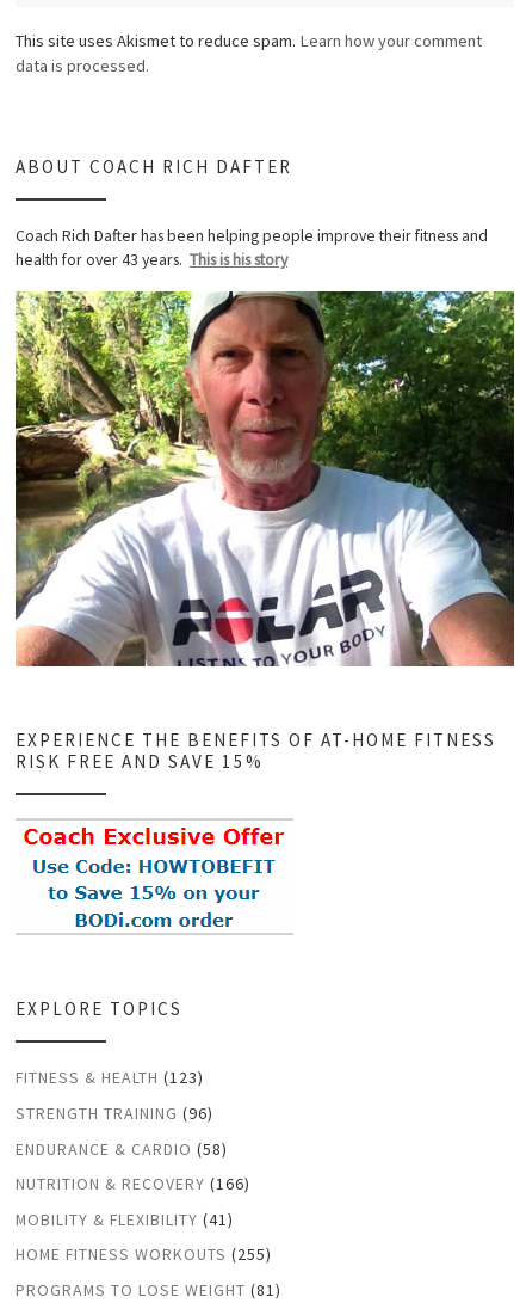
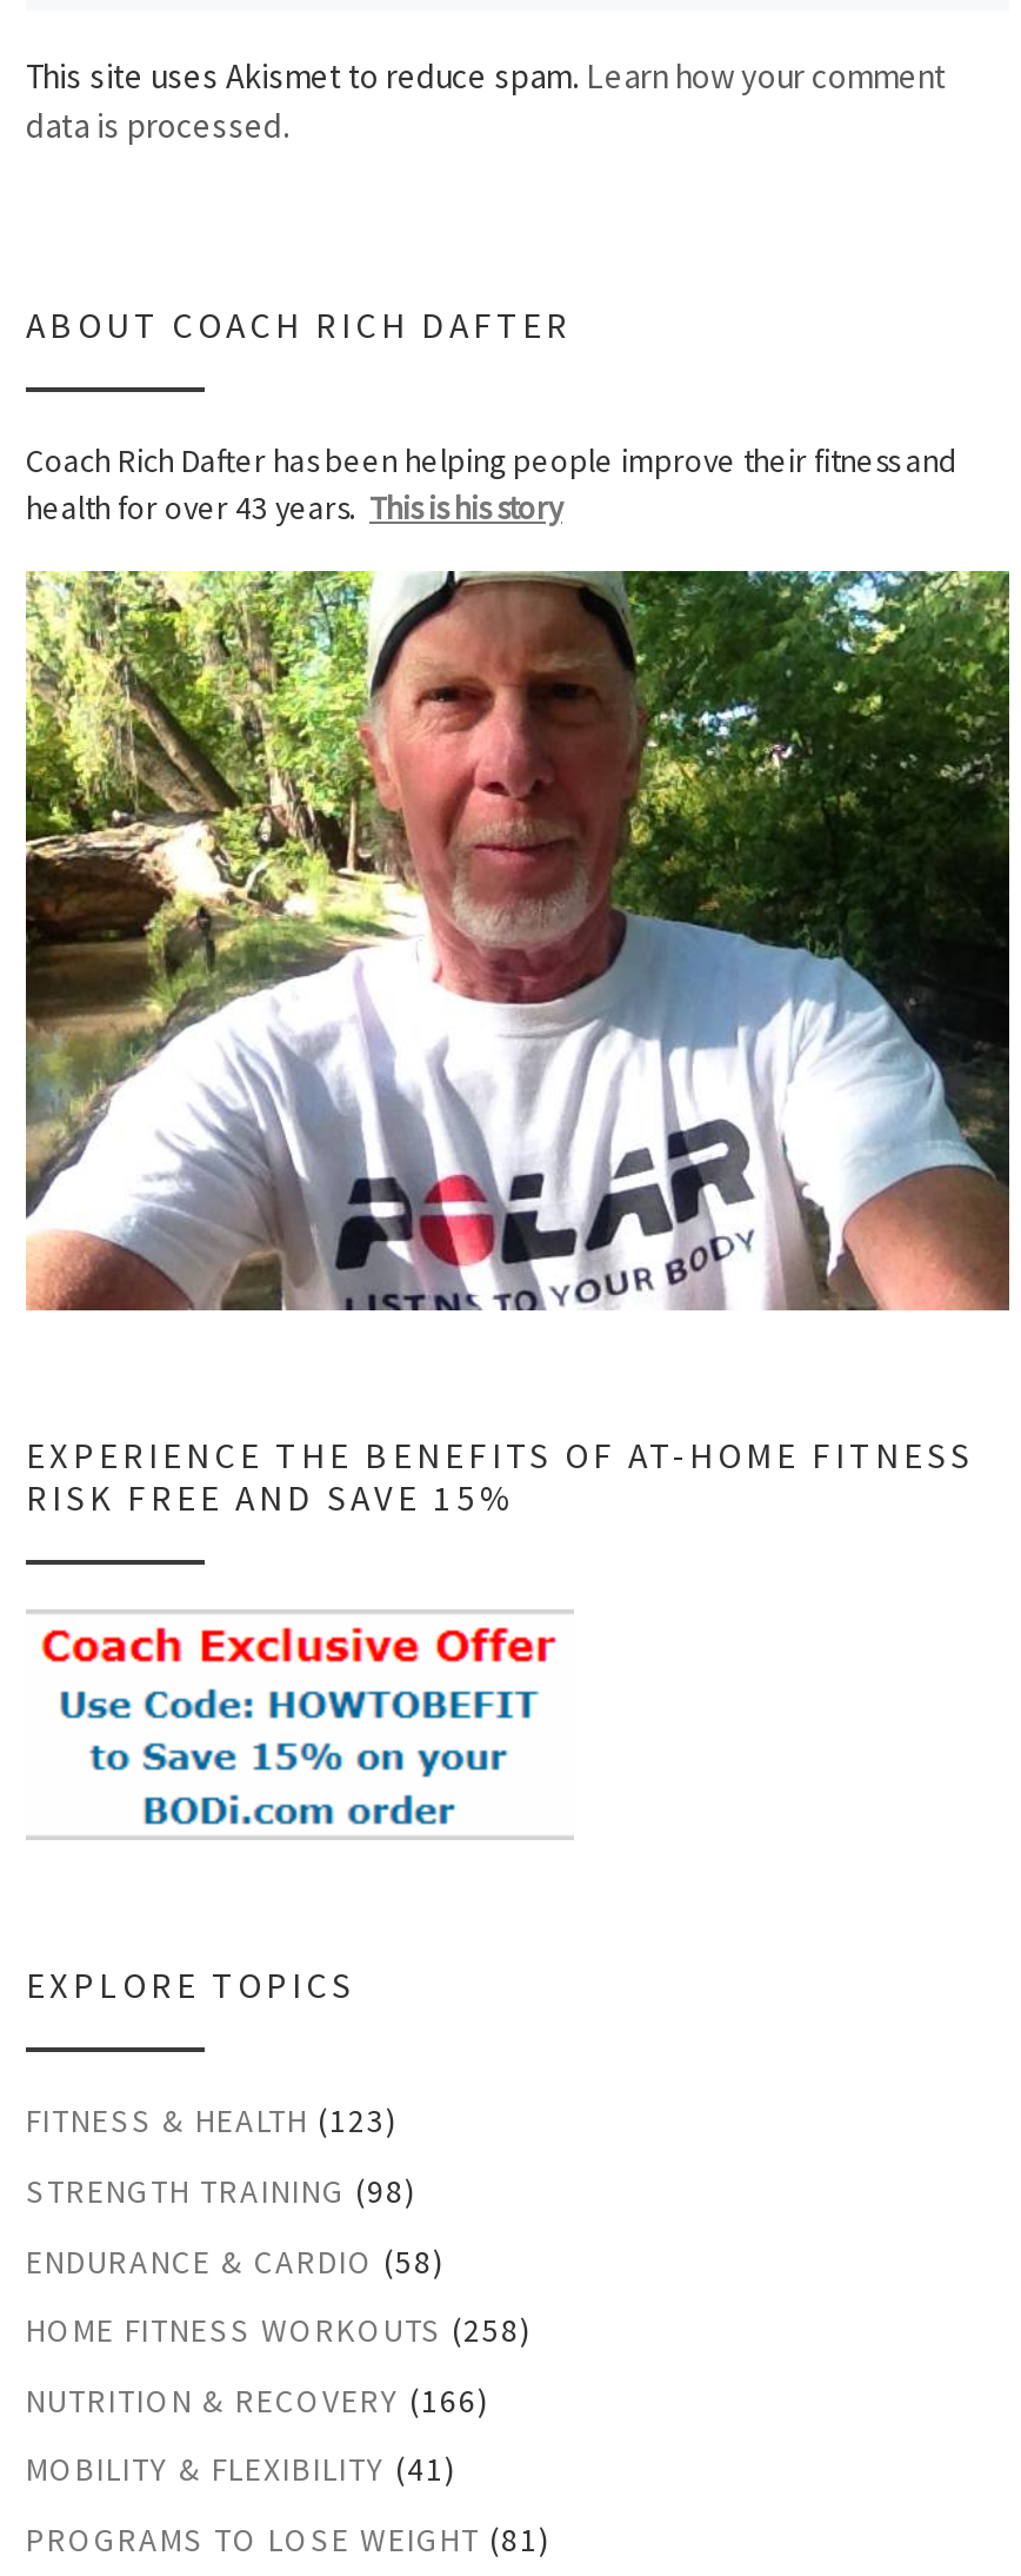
[16,1102,213,1124] STRENGTH TRAINING (96) -> [26,2170,416,2212] STRENGTH TRAINING (98)
none -> [26,2309,532,2352] HOME FITNESS WORKOUTS (258)
moved [16,1173,250,1230] -> [26,2379,489,2491]: NUTRITION & RECOVERY (166) | MOBILITY & FLEXIBILITY (41)
[16,1244,272,1265] HOME FITNESS WORKOUTS (255) -> none

